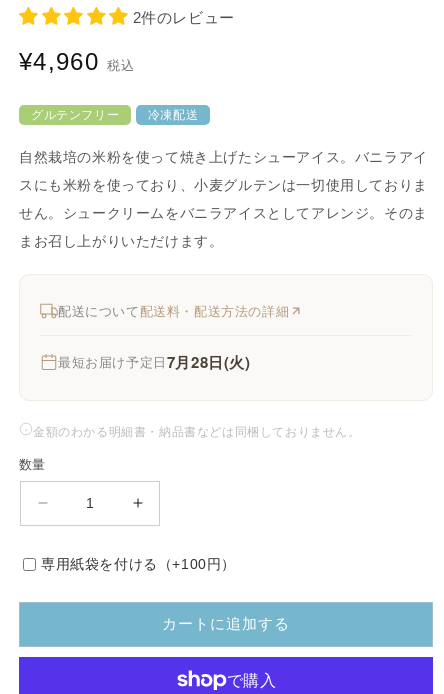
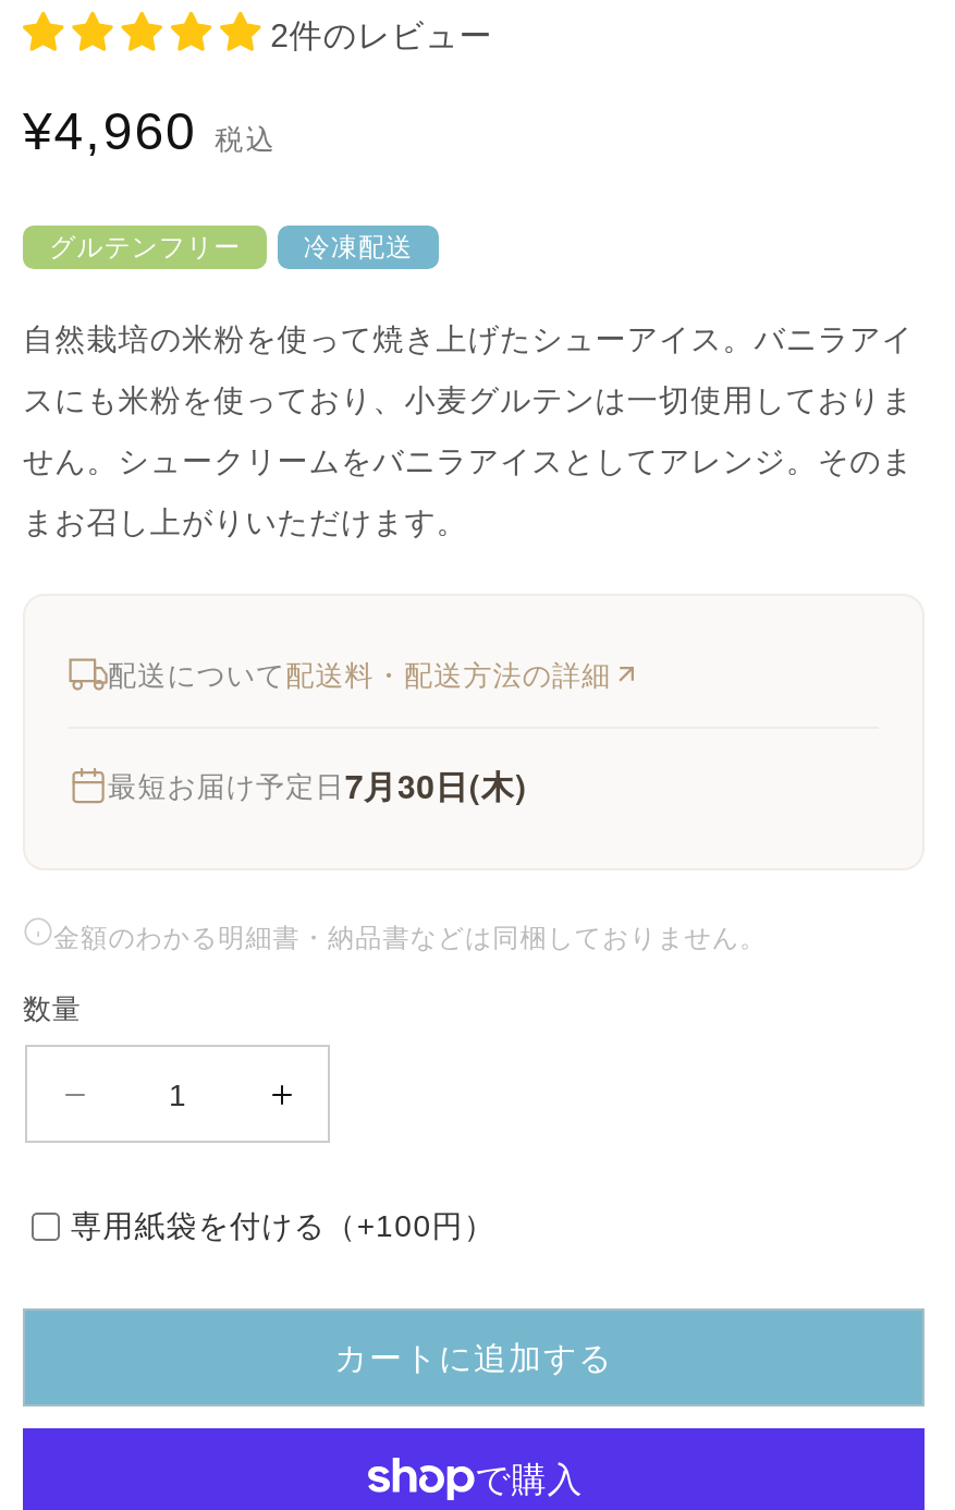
[58,350,251,372] 最短お届け予定日7月28日(火) -> [108,762,527,809] 最短お届け予定日7月30日(木)

